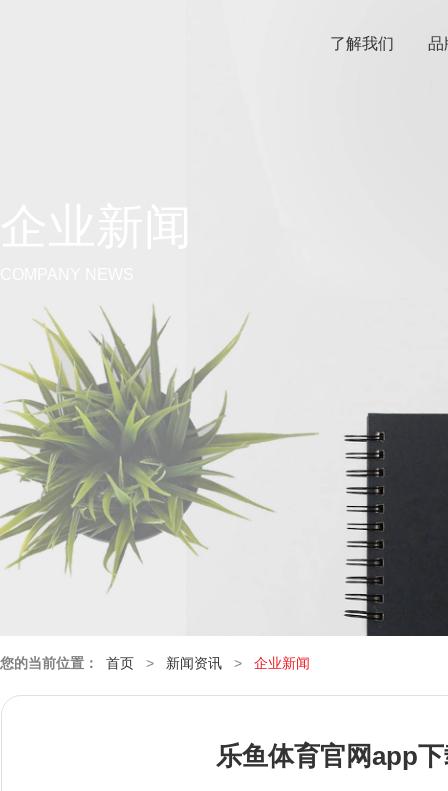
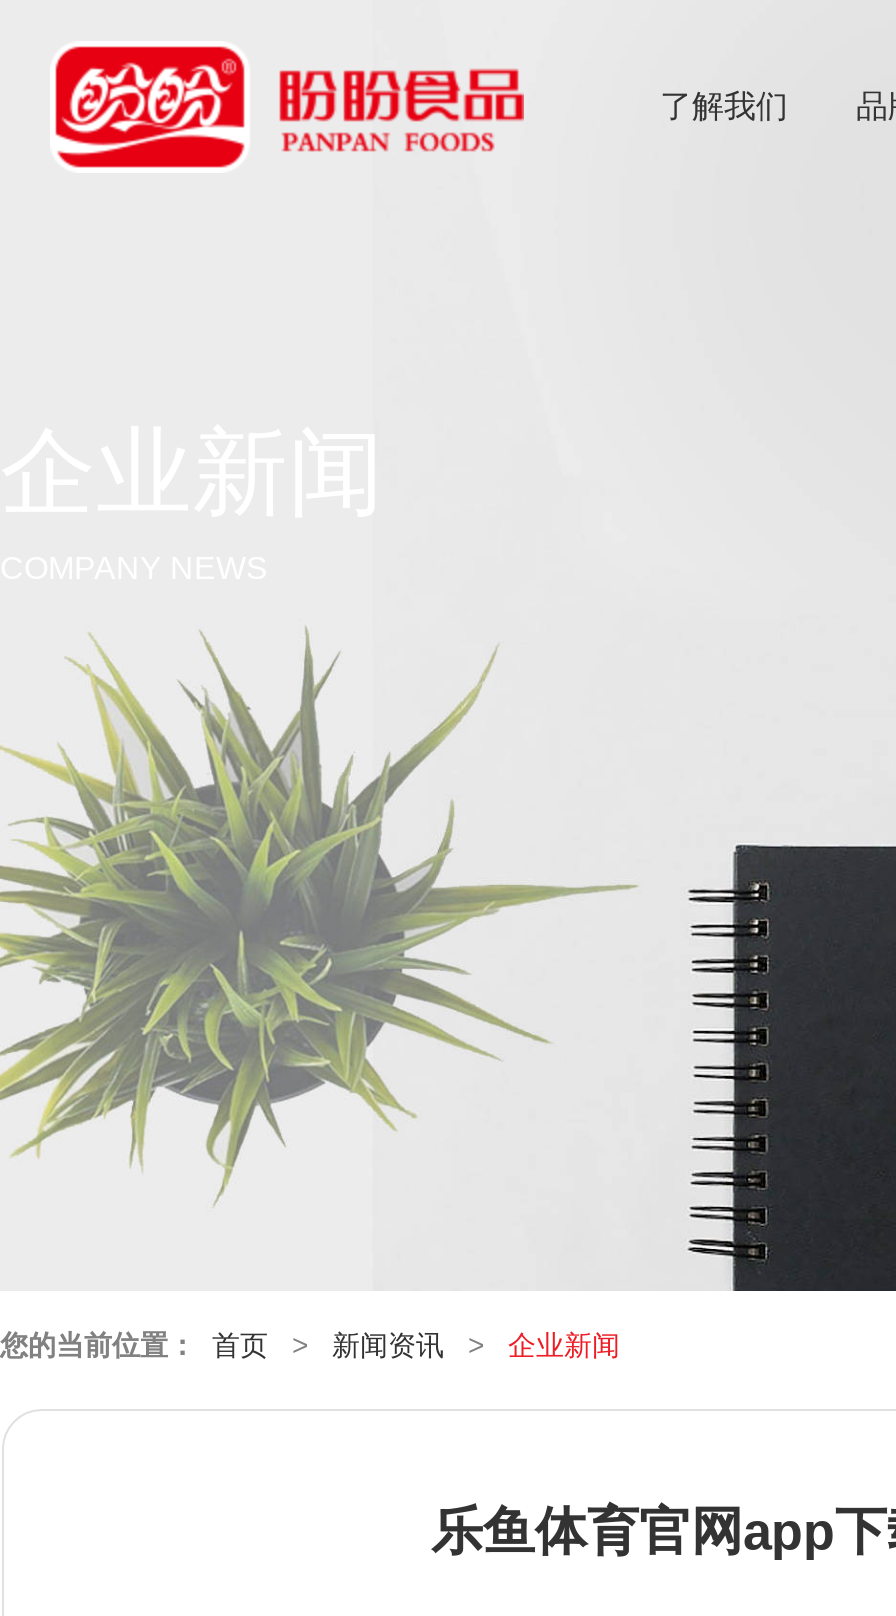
none -> [54,45,246,169] [image]
none -> [278,67,520,153] [image]

